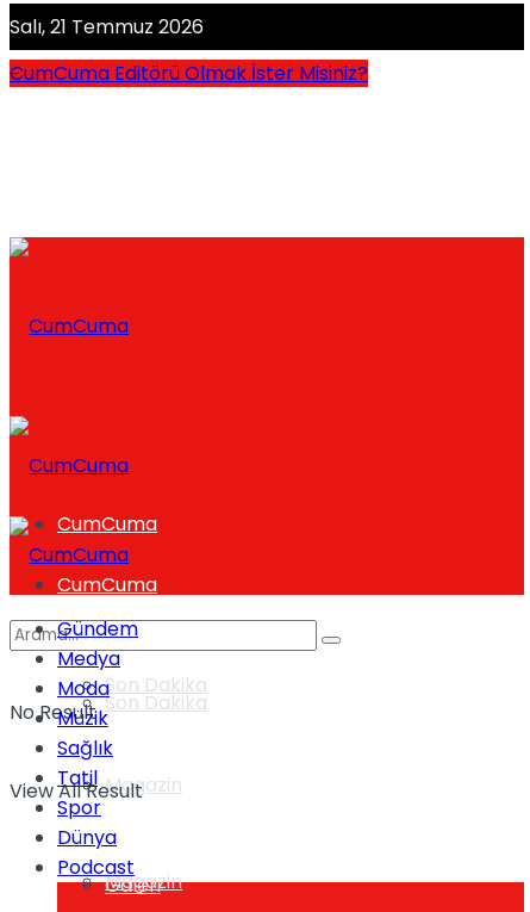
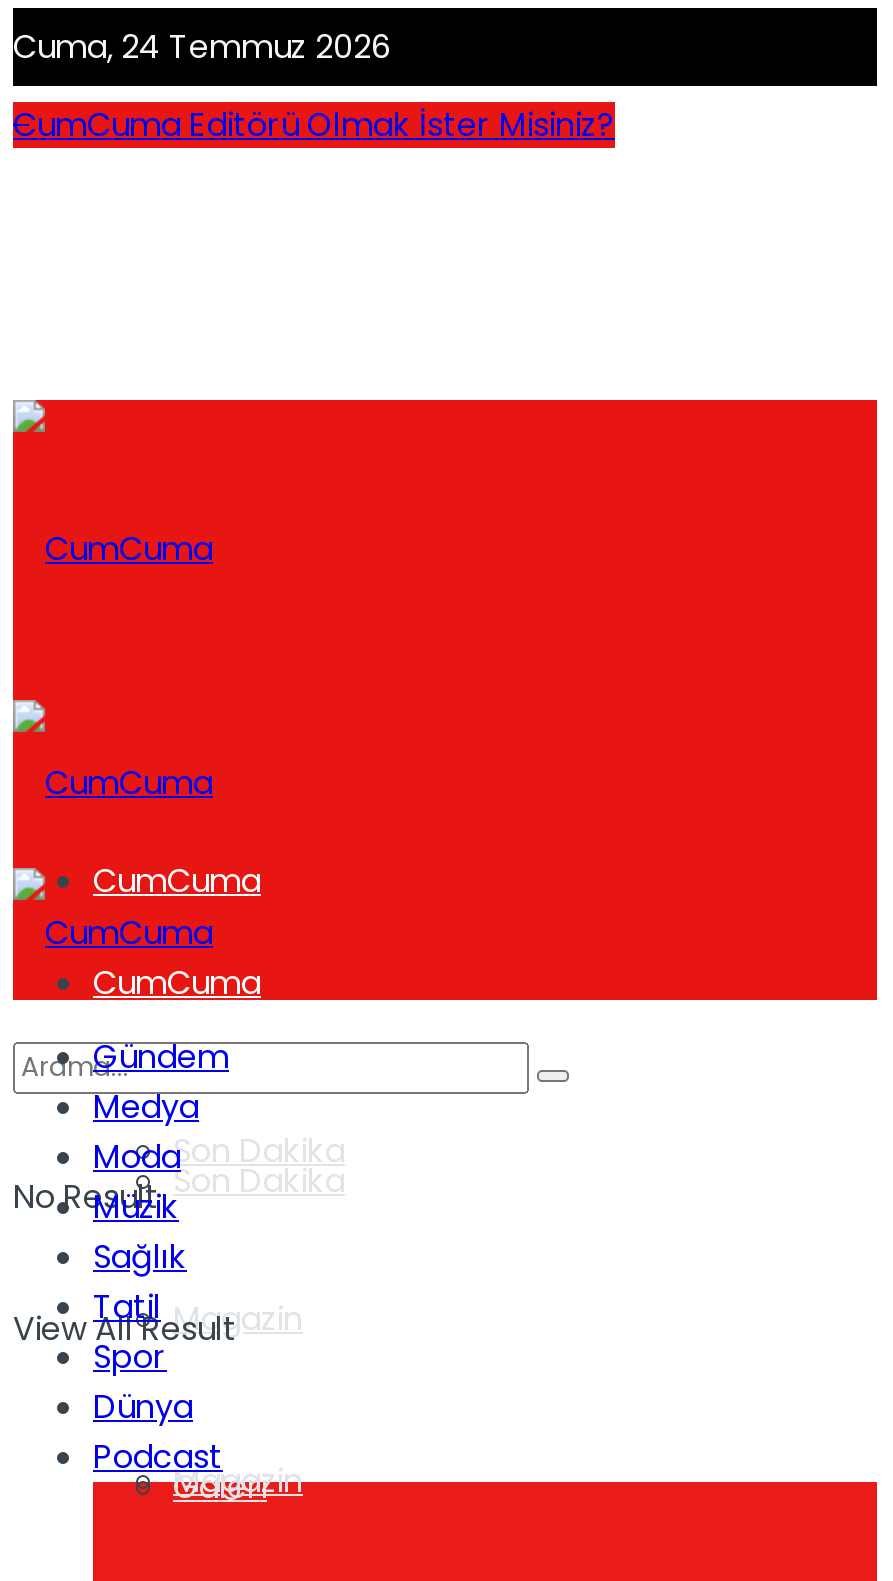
[10,13,204,41] Salı, 21 Temmuz 2026 -> [13,24,391,70] Cuma, 24 Temmuz 2026

